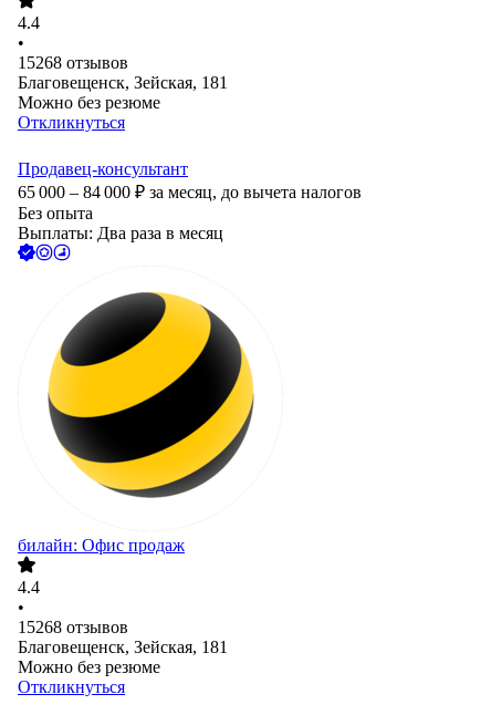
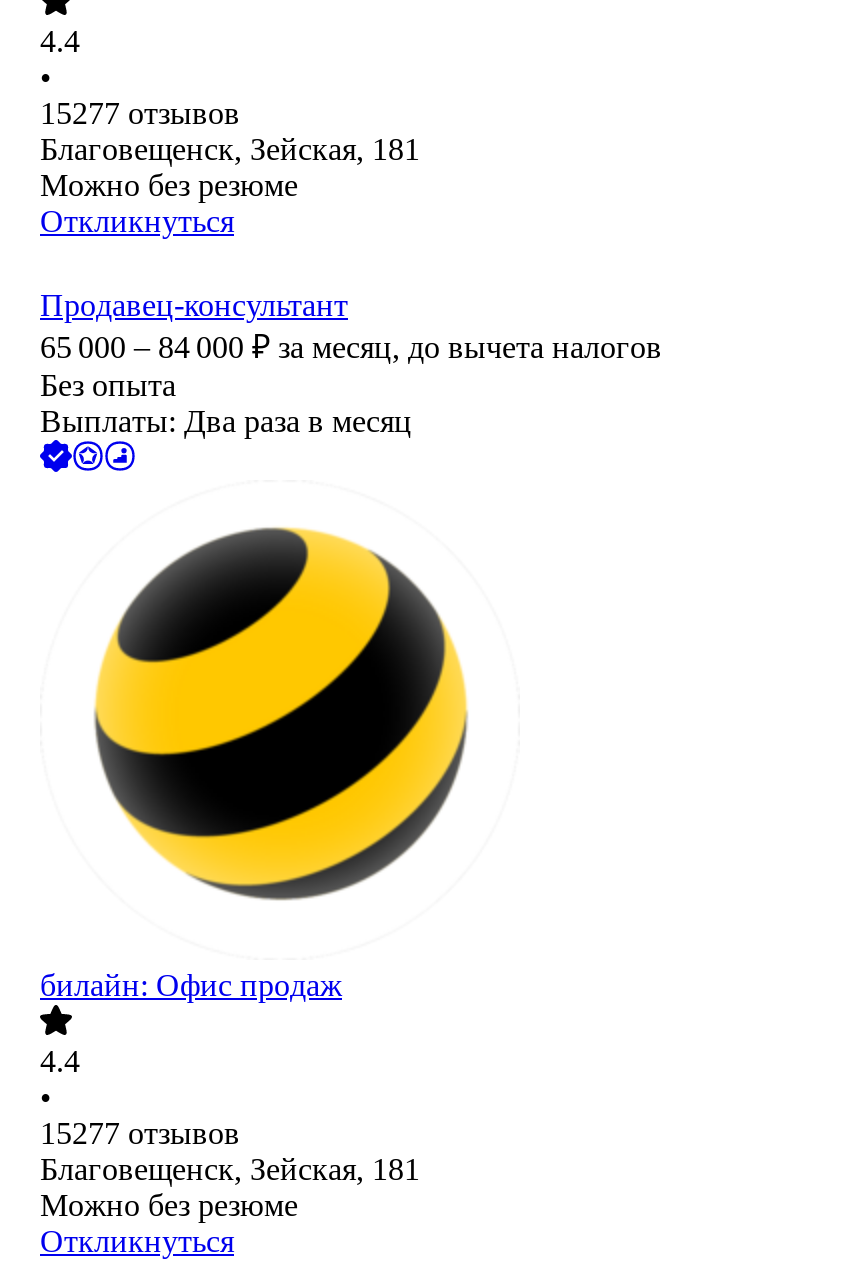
[18,53,128,72] 15268 отзывов -> [40,97,240,131] 15277 отзывов
[18,618,128,637] 15268 отзывов -> [40,1117,240,1151] 15277 отзывов

